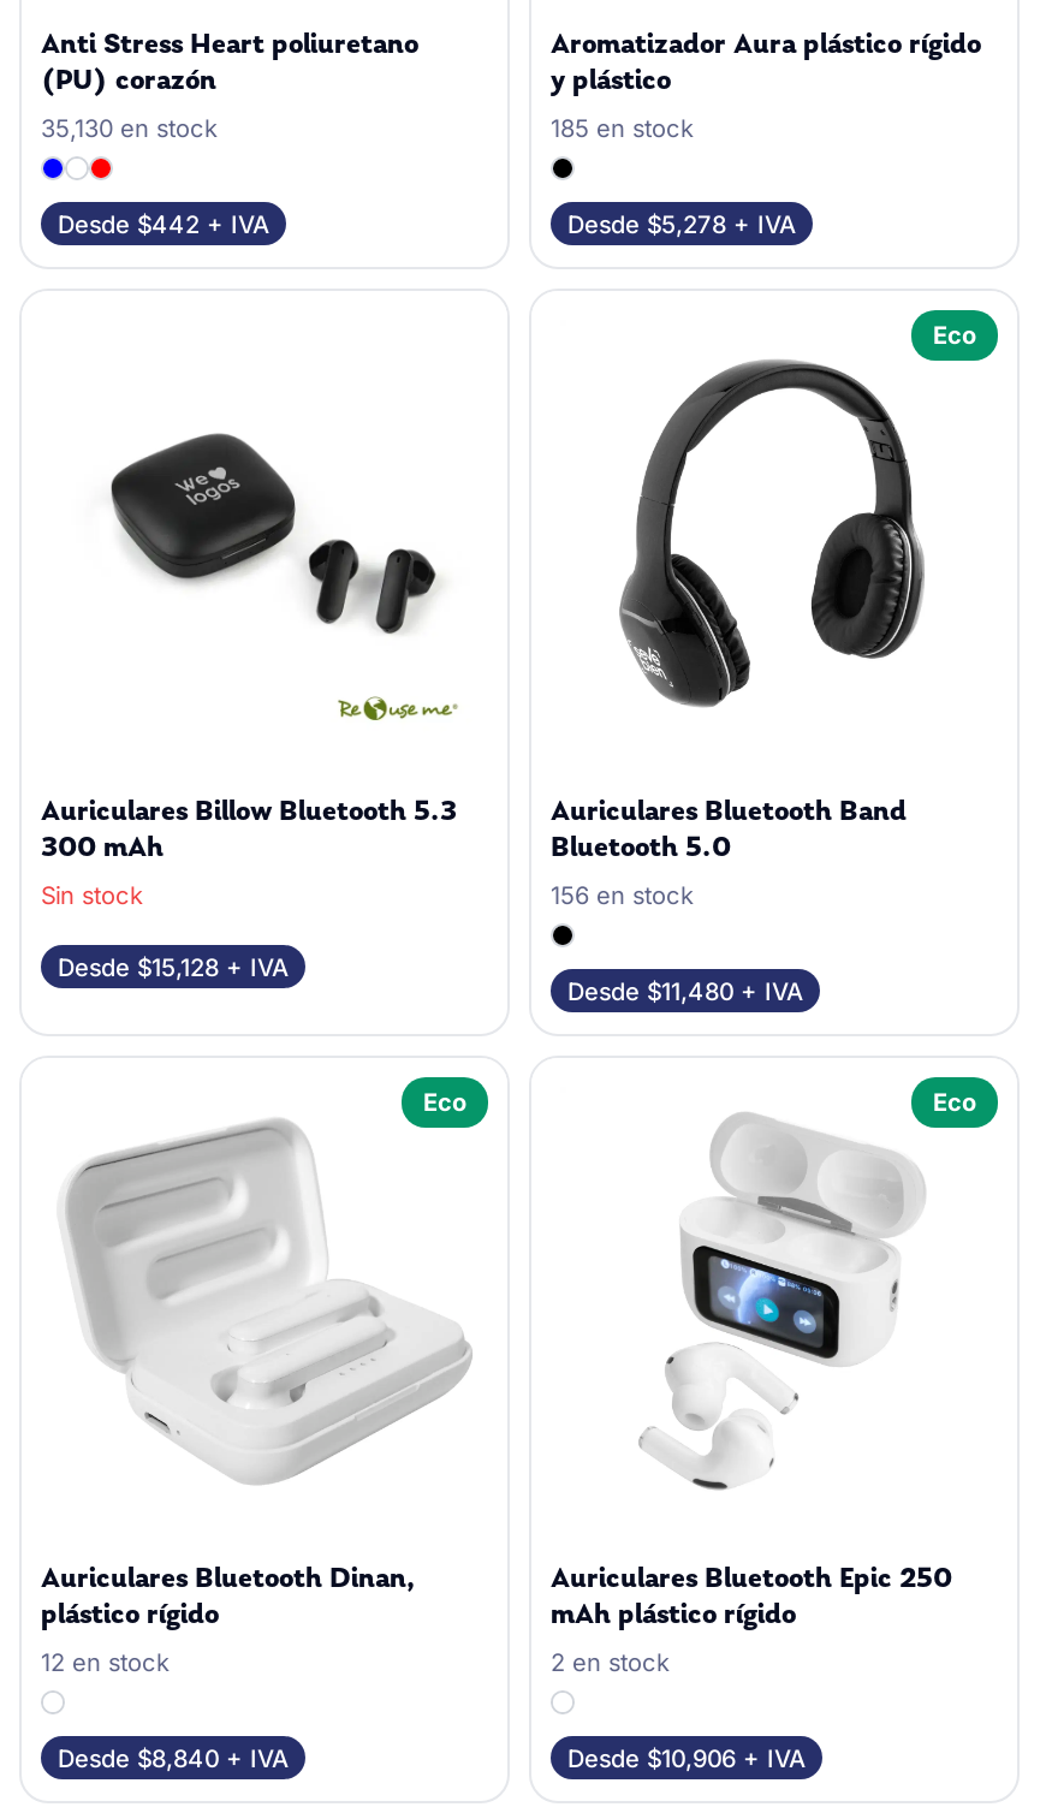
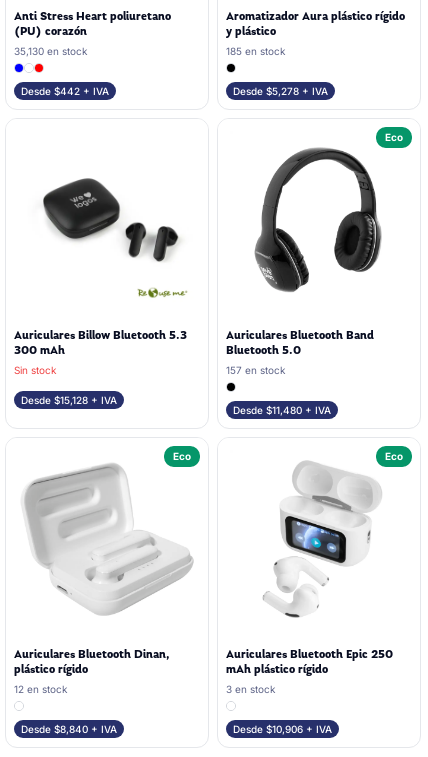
[551,880,693,909] 156 en stock -> [226,364,285,376] 157 en stock
[551,1647,668,1676] 2 en stock -> [226,683,275,695] 3 en stock

